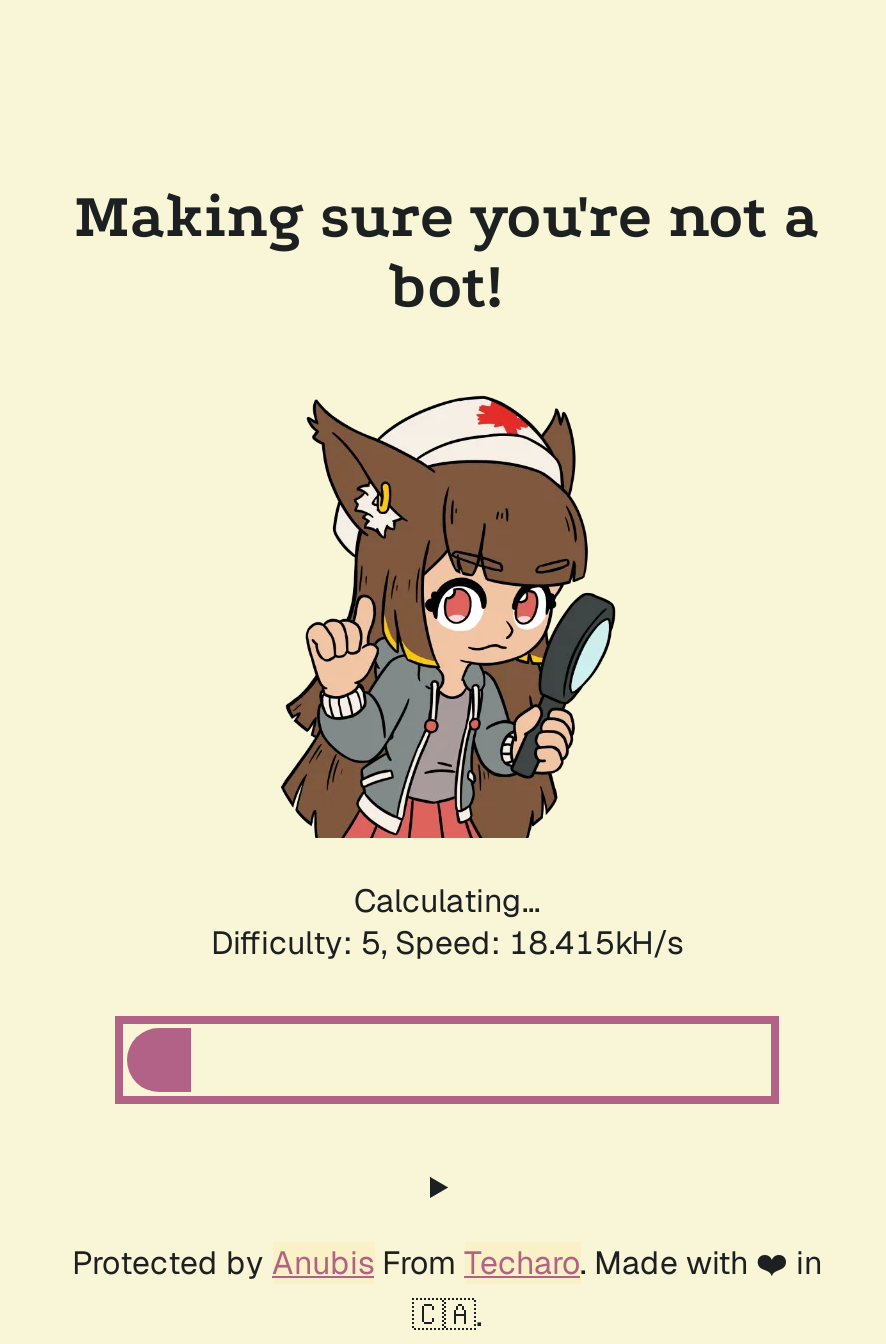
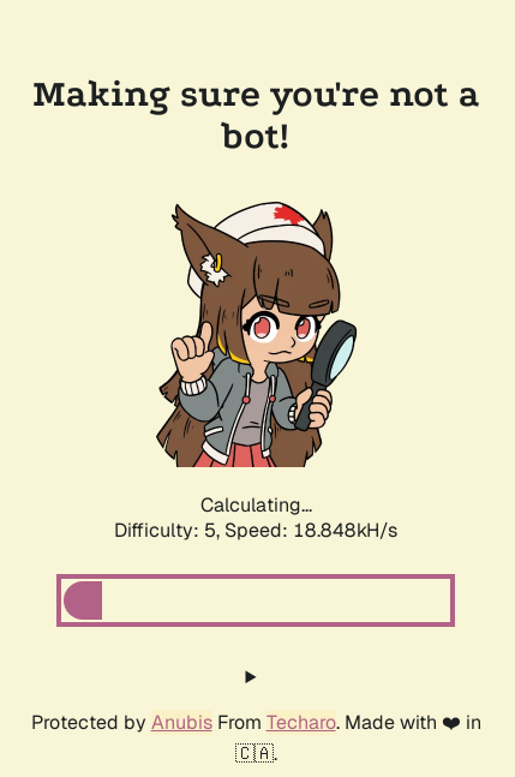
[211,922,683,964] Difficulty: 5, Speed: 18.415kH/s -> [114,518,397,543] Difficulty: 5, Speed: 18.848kH/s

